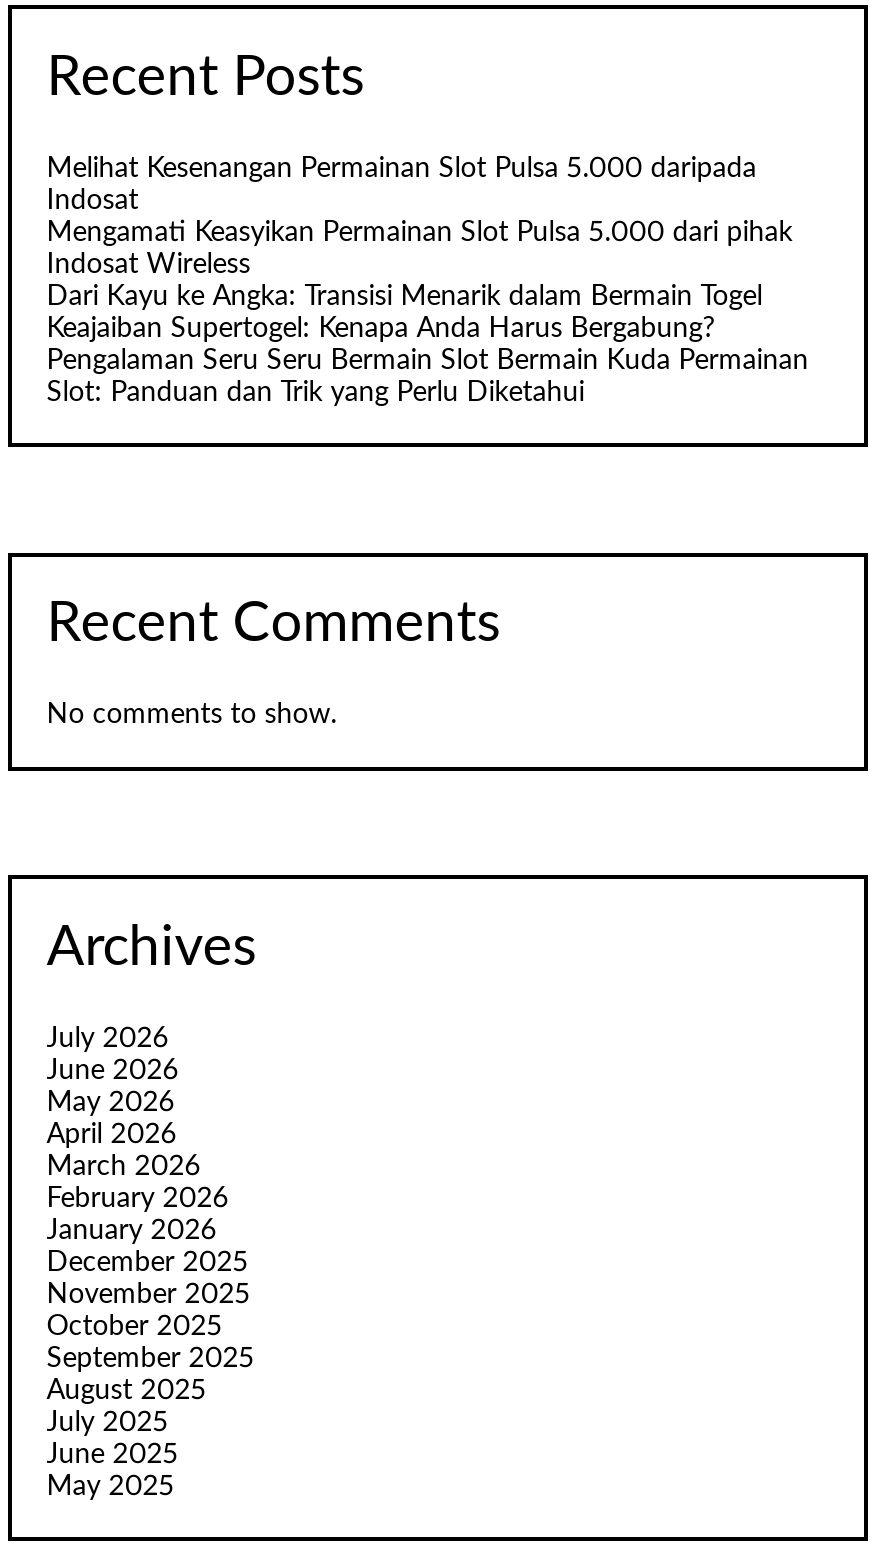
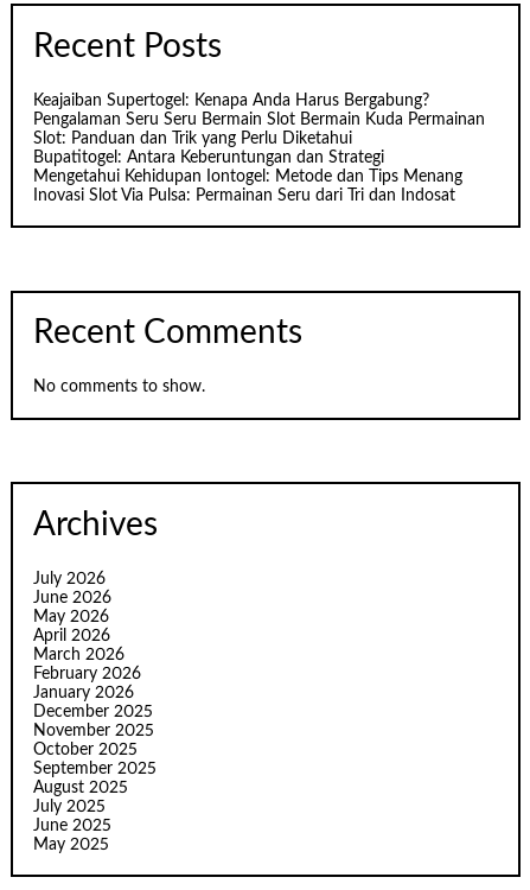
[46,154,792,310] Melihat Kesenangan Permainan Slot Pulsa 5.000 daripada | Indosat | Mengamati Keasyikan Permainan Slot Pulsa 5.000 dari pihak | Indosat Wireless | Dari Kayu ke Angka: Transisi Menarik dalam Bermain Togel -> none
moved [46,314,808,406] -> [33,92,485,147]: Keajaiban Supertogel: Kenapa Anda Harus Bergabung? | Pengalaman Seru Seru Bermain Slot Bermain Kuda Permainan | Slot: Panduan dan Trik yang Perlu Diketahui
none -> [33,149,463,204] Bupatitogel: Antara Keberuntungan dan Strategi | Mengetahui Kehidupan Iontogel: Metode dan Tips Menang | Inovasi Slot Via Pulsa: Permainan Seru dari Tri dan Indosat

